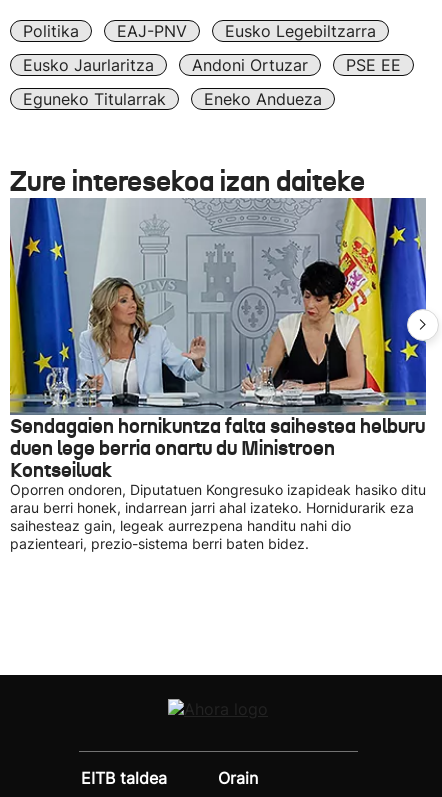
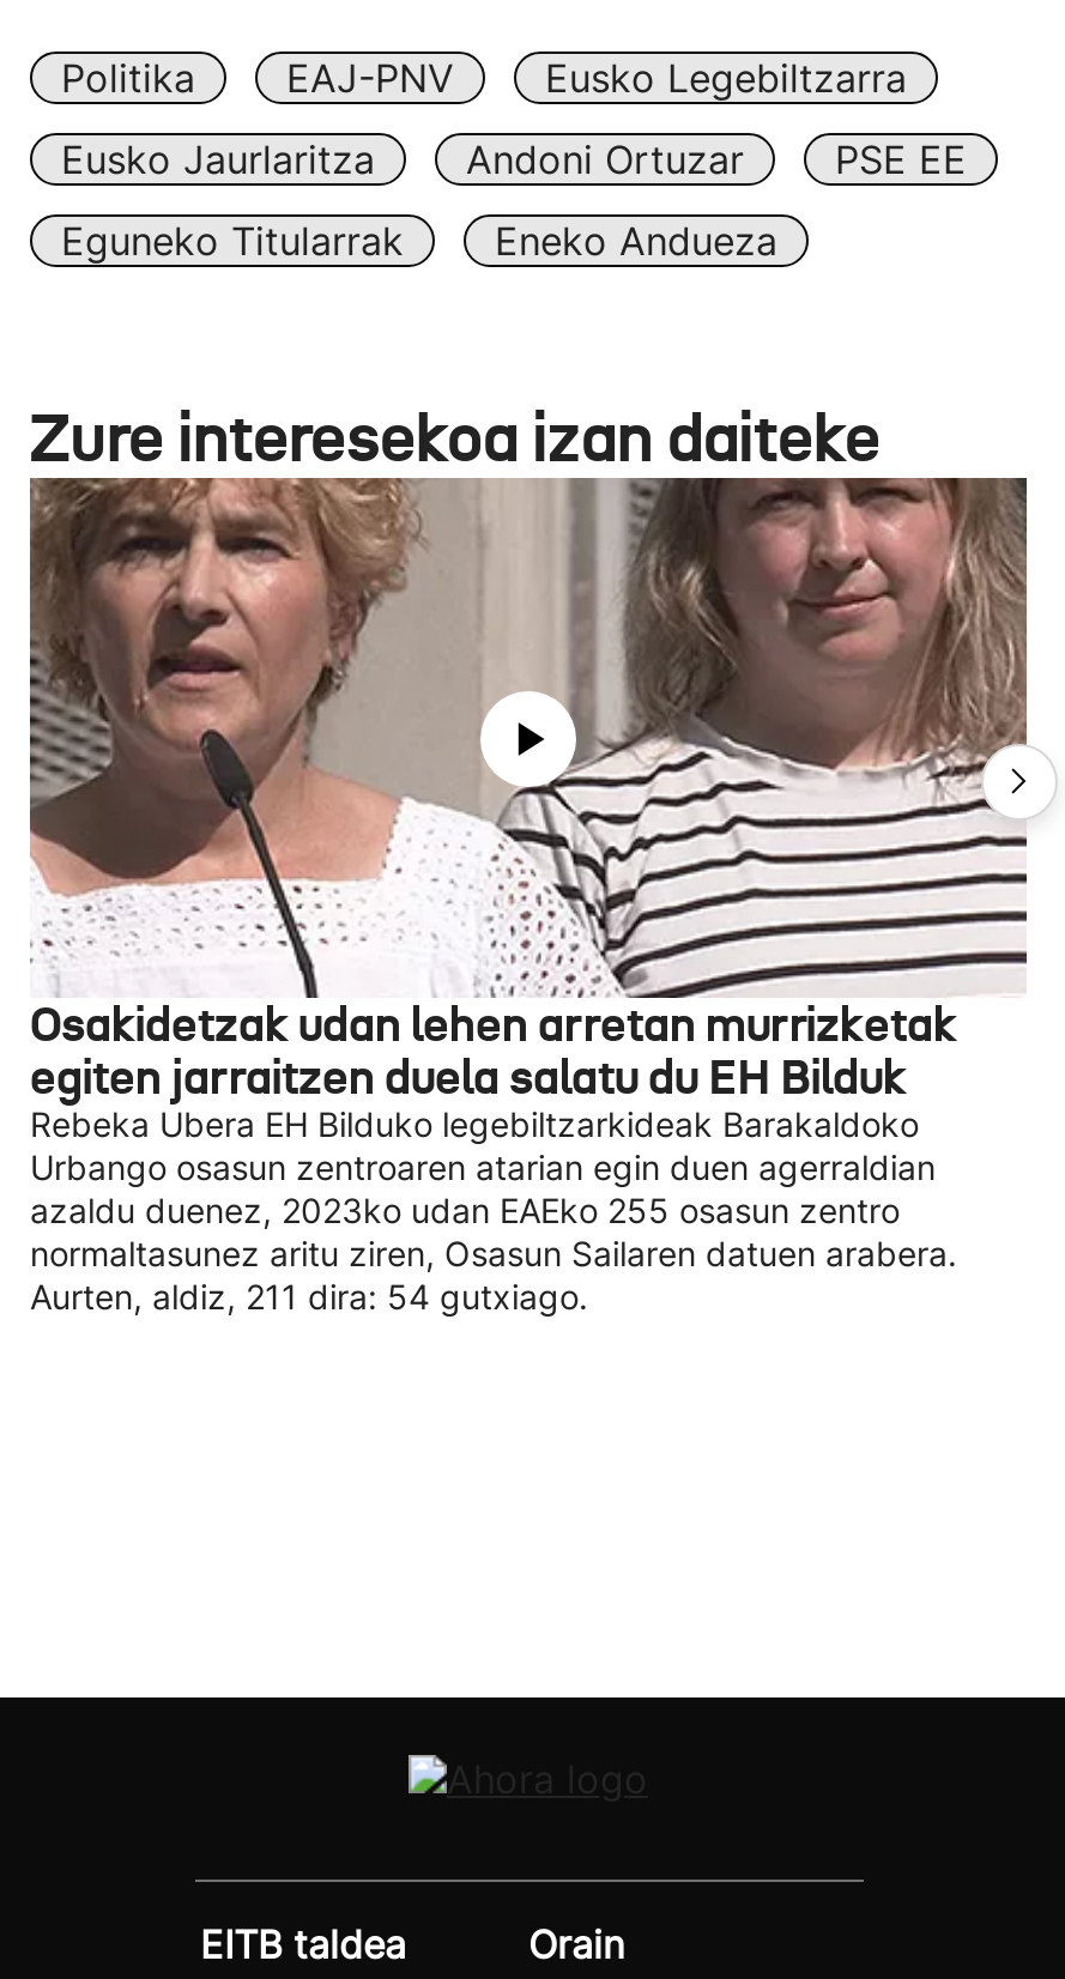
[9,198,427,552] [image] | Sendagaien hornikuntza falta saihestea helburu | duen lege berria onartu du Ministroen | Kontseiluak | Oporren ondoren, Diputatuen Kongresuko izapideak hasiko ditu | arau berri honek, indarrean jarri ahal izateko. Hornidurarik eza | saihesteaz gain, legeak aurrezpena handitu nahi dio | pazienteari, prezio-sistema berri baten bidez. -> [28,478,1029,1317] [image] | Osakidetzak udan lehen arretan murrizketak | egiten jarraitzen duela salatu du EH Bilduk | Rebeka Ubera EH Bilduko legebiltzarkideak Barakaldoko | Urbango osasun zentroaren atarian egin duen agerraldian | azaldu duenez, 2023ko udan EAEko 255 osasun zentro | normaltasunez aritu ziren, Osasun Sailaren datuen arabera. | Aurten, aldiz, 211 dira: 54 gutxiago.

